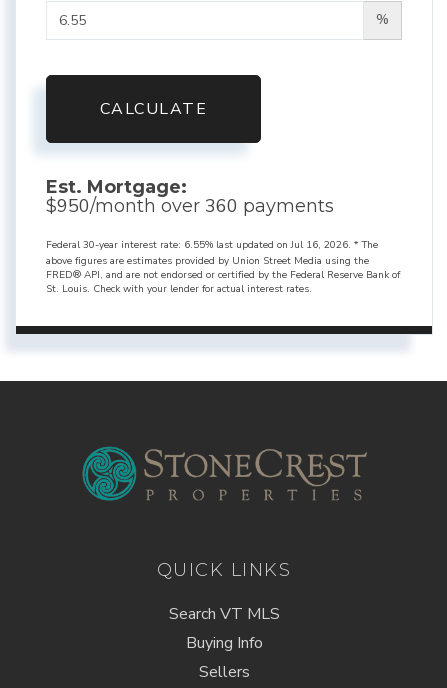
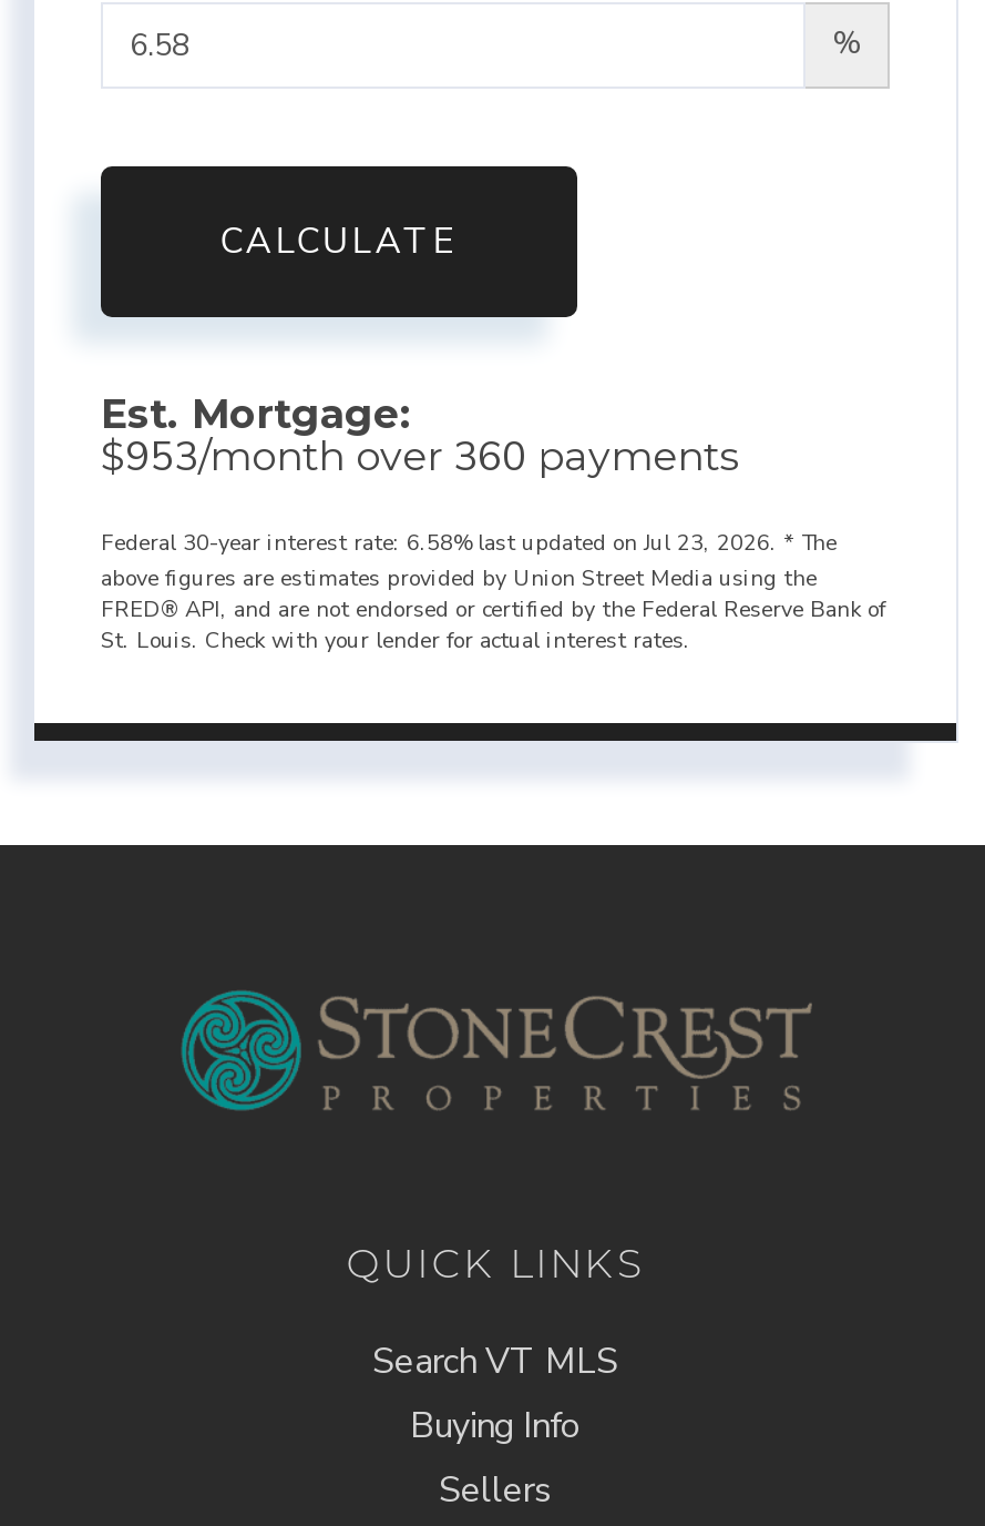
[46,194,334,218] $950/month over 360 payments -> [101,431,739,484] $953/month over 360 payments
[46,238,378,252] Federal 30-year interest rate: 6.55% last updated on Jul 16, 2026. * The -> [101,529,837,560] Federal 30-year interest rate: 6.58% last updated on Jul 23, 2026. * The

